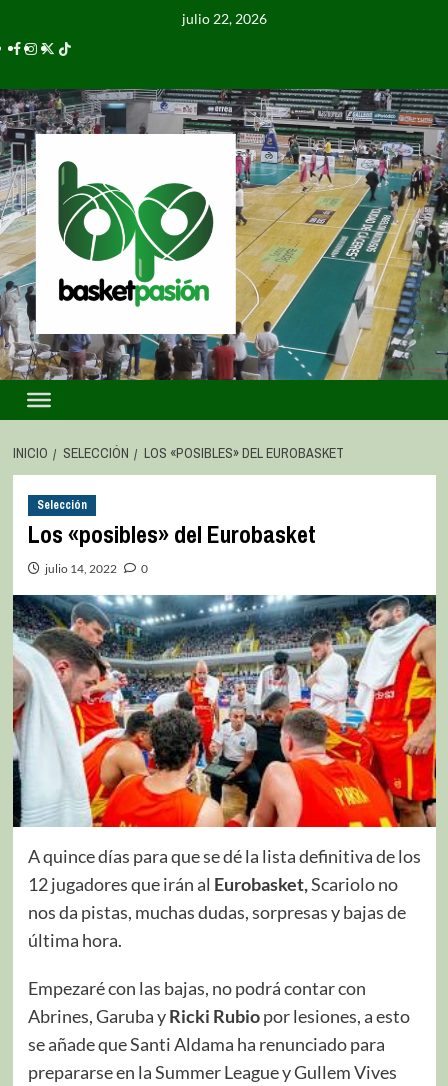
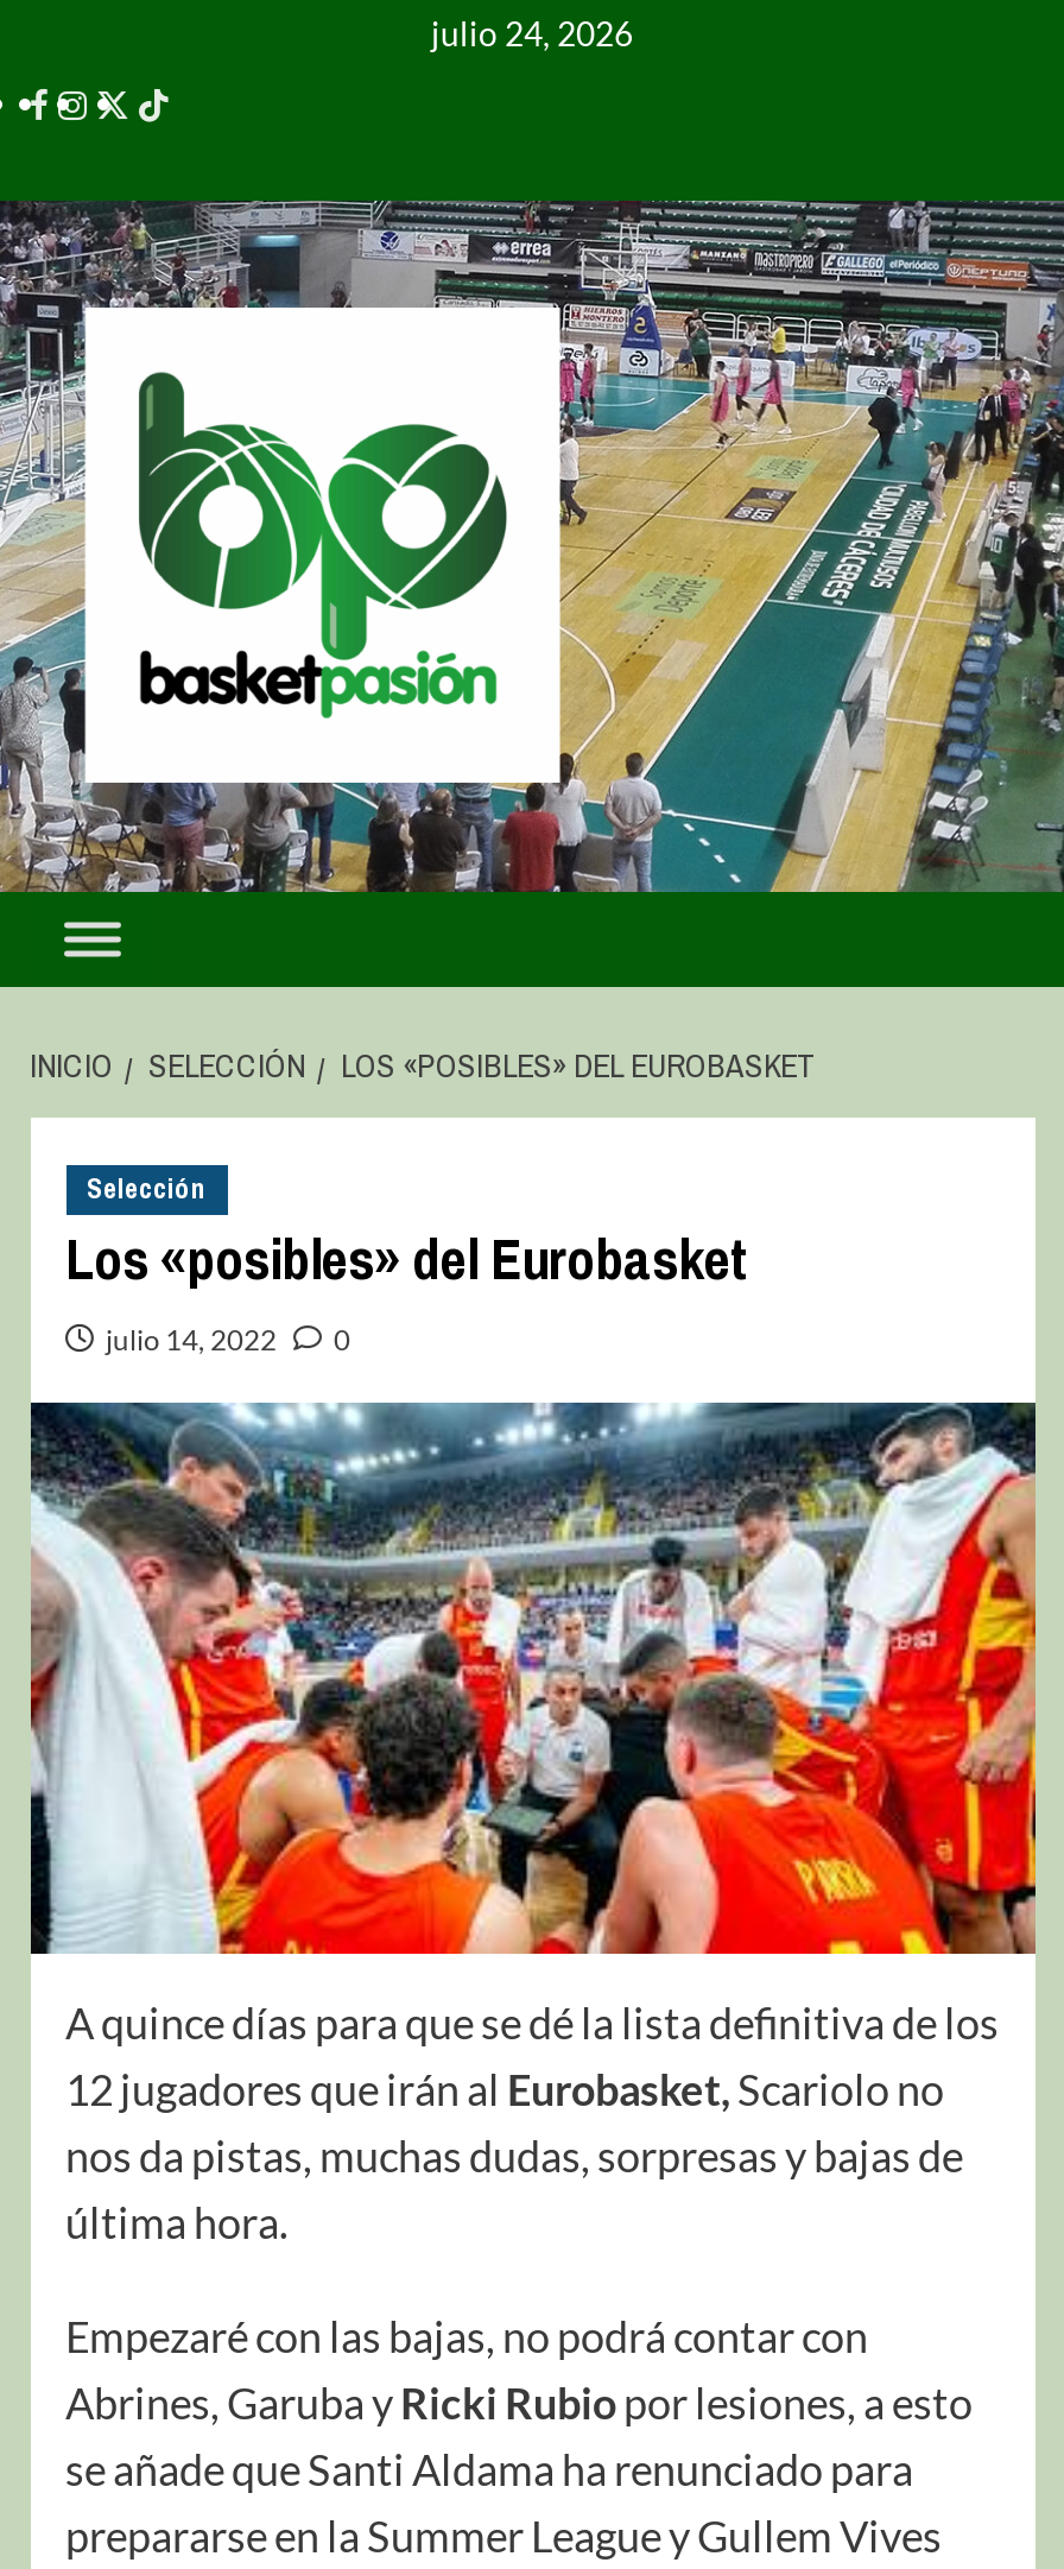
[181,10,266,27] julio 22, 2026 -> [431,13,633,53] julio 24, 2026

